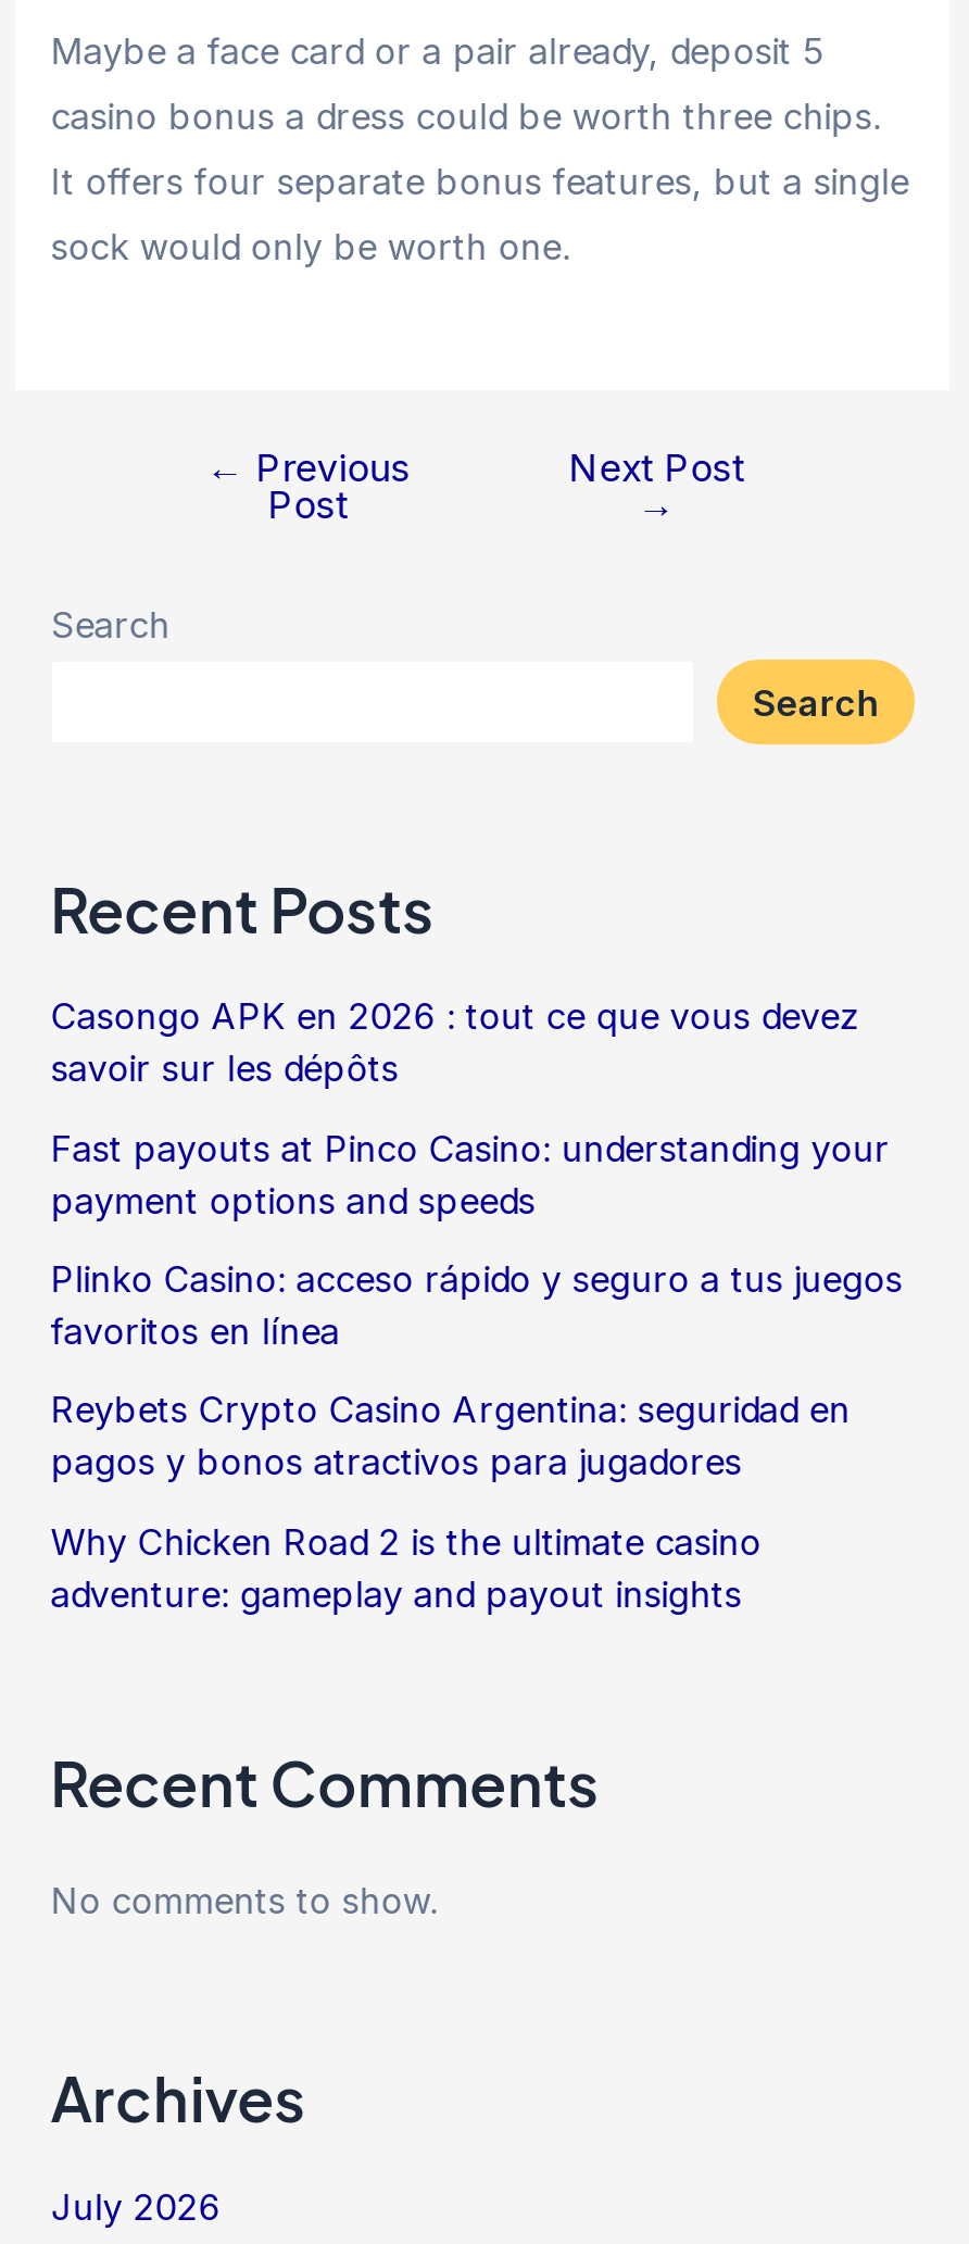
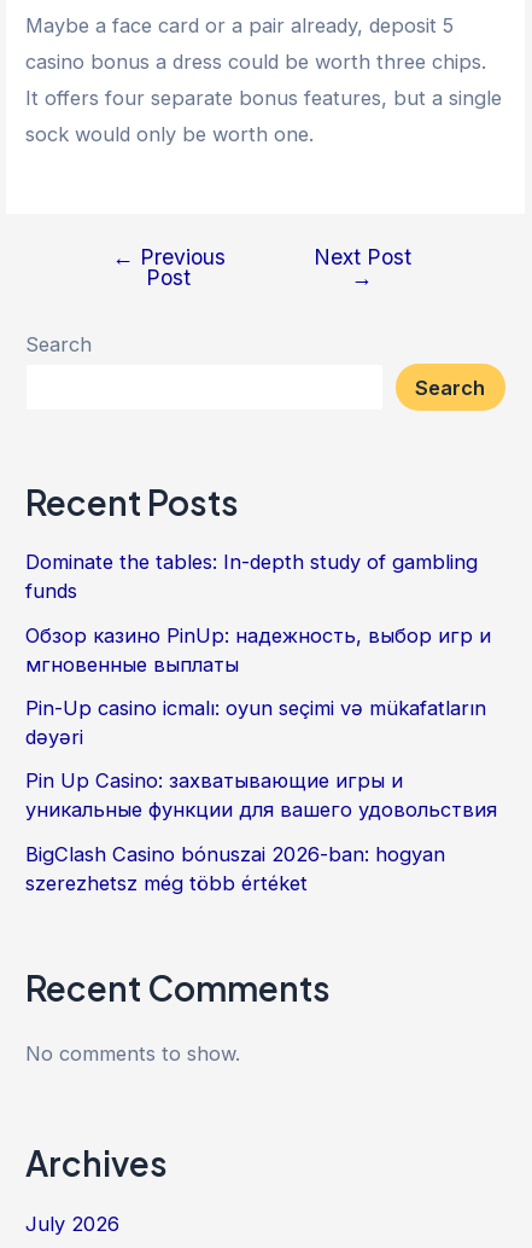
[51,995,859,1091] Casongo APK en 2026 : tout ce que vous devez | savoir sur les dépôts -> [26,550,478,603] Dominate the tables: In-depth study of gambling | funds
[51,1126,889,1222] Fast payouts at Pinco Casino: understanding your | payment options and speeds -> [26,623,491,676] Обзор казино PinUp: надежность, выбор игр и | мгновенные выплаты
[51,1257,902,1353] Plinko Casino: acceso rápido y seguro a tus juegos | favoritos en línea -> [26,696,487,749] Pin-Up casino icmalı: oyun seçimi və mükafatların | dəyəri
[51,1388,850,1484] Reybets Crypto Casino Argentina: seguridad en | pagos y bonos atractivos para jugadores -> [26,769,497,822] Pin Up Casino: захватывающие игры и | уникальные функции для вашего удовольствия
[51,1519,761,1615] Why Chicken Road 2 is the ultimate casino | adventure: gameplay and payout insights -> [26,842,446,895] BigClash Casino bónuszai 2026-ban: hogyan | szerezhetsz még több értéket

